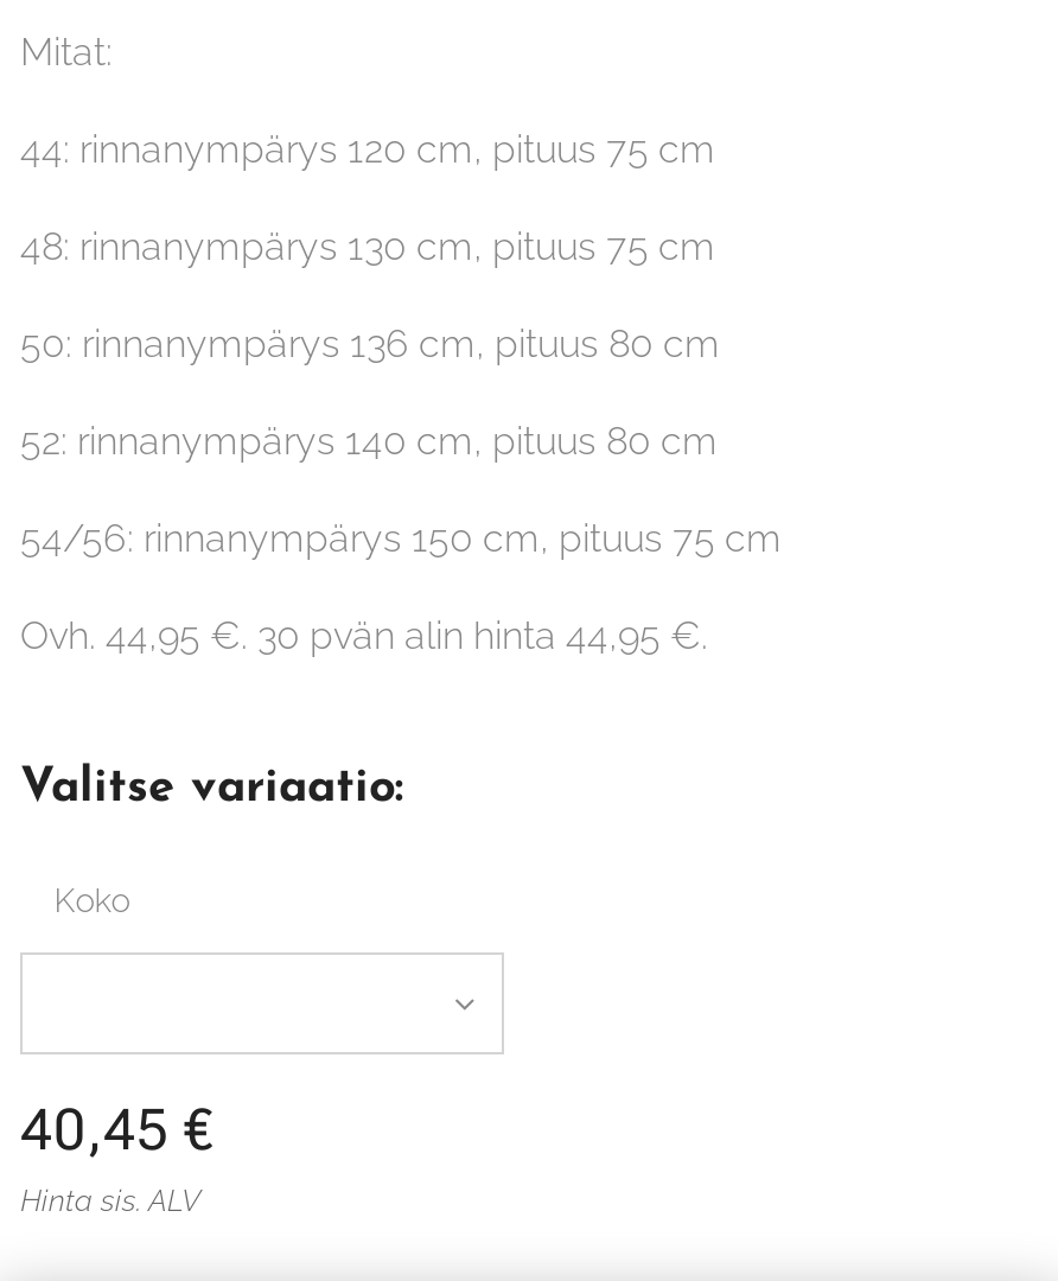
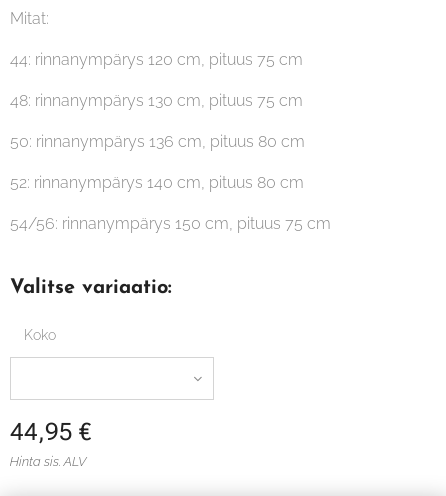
[20,613,708,658] Ovh. 44,95 €. 30 pvän alin hinta 44,95 €. -> none
[20,1097,212,1163] 40,45 € -> [10,418,91,446] 44,95 €

